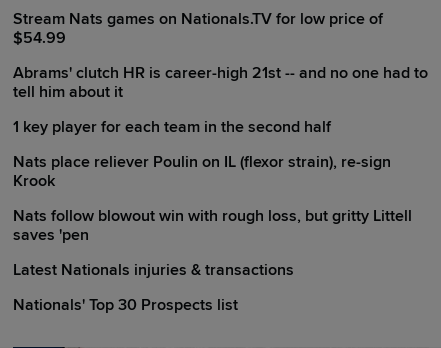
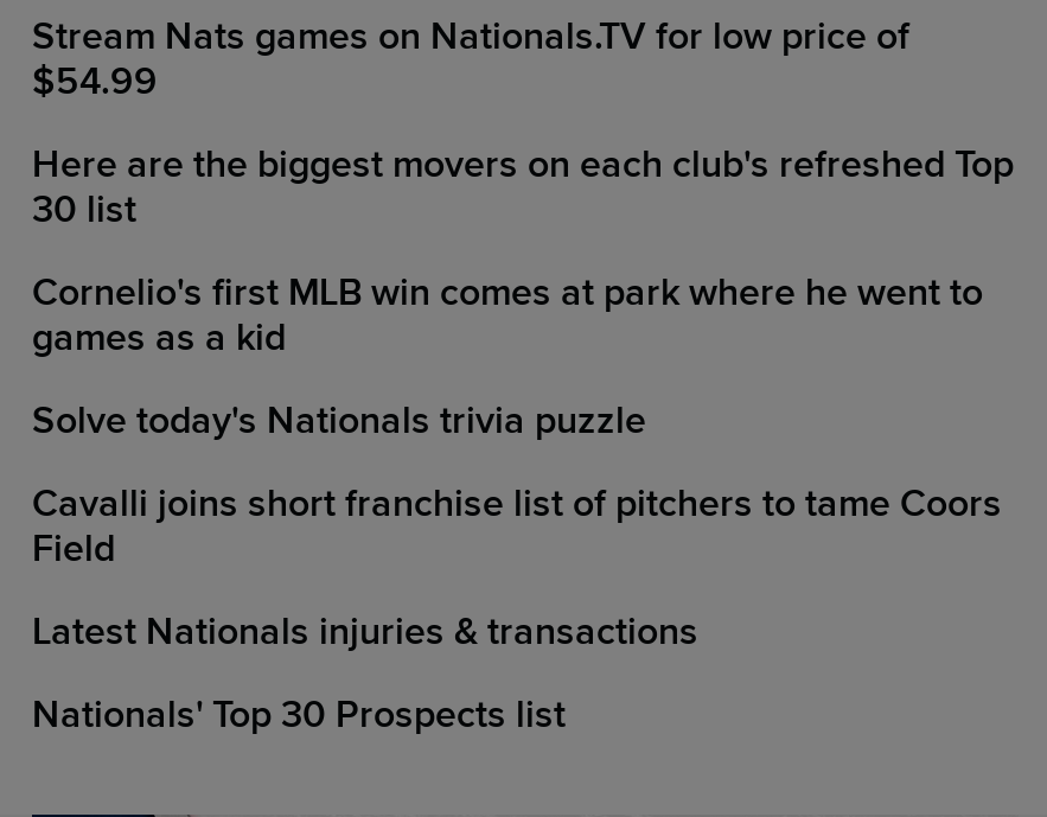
[13,63,428,102] Abrams' clutch HR is career-high 21st -- and no one had to | tell him about it -> [32,142,1014,235] Here are the biggest movers on each club's refreshed Top | 30 list
[13,117,331,137] 1 key player for each team in the second half -> [32,270,983,363] Cornelio's first MLB win comes at park where he went to | games as a kid
[13,152,391,191] Nats place reliever Poulin on IL (flexor strain), re-sign | Krook -> [32,398,646,446] Solve today's Nationals trivia puzzle
[13,206,412,245] Nats follow blowout win with rough loss, but gritty Littell | saves 'pen -> [32,481,1002,574] Cavalli joins short franchise list of pitchers to tame Coors | Field

